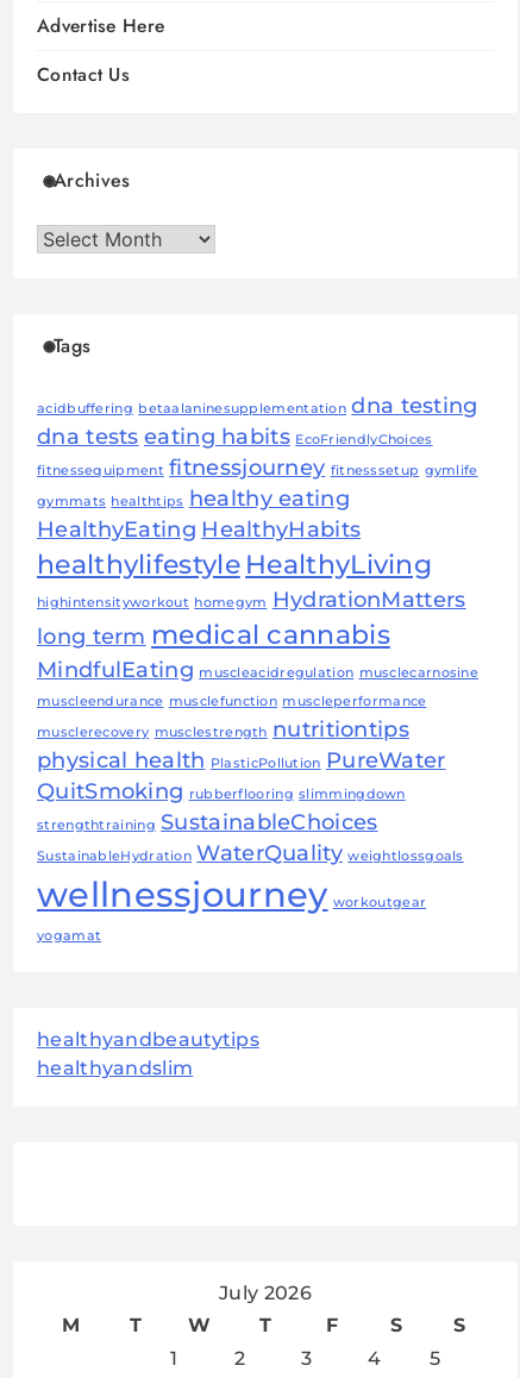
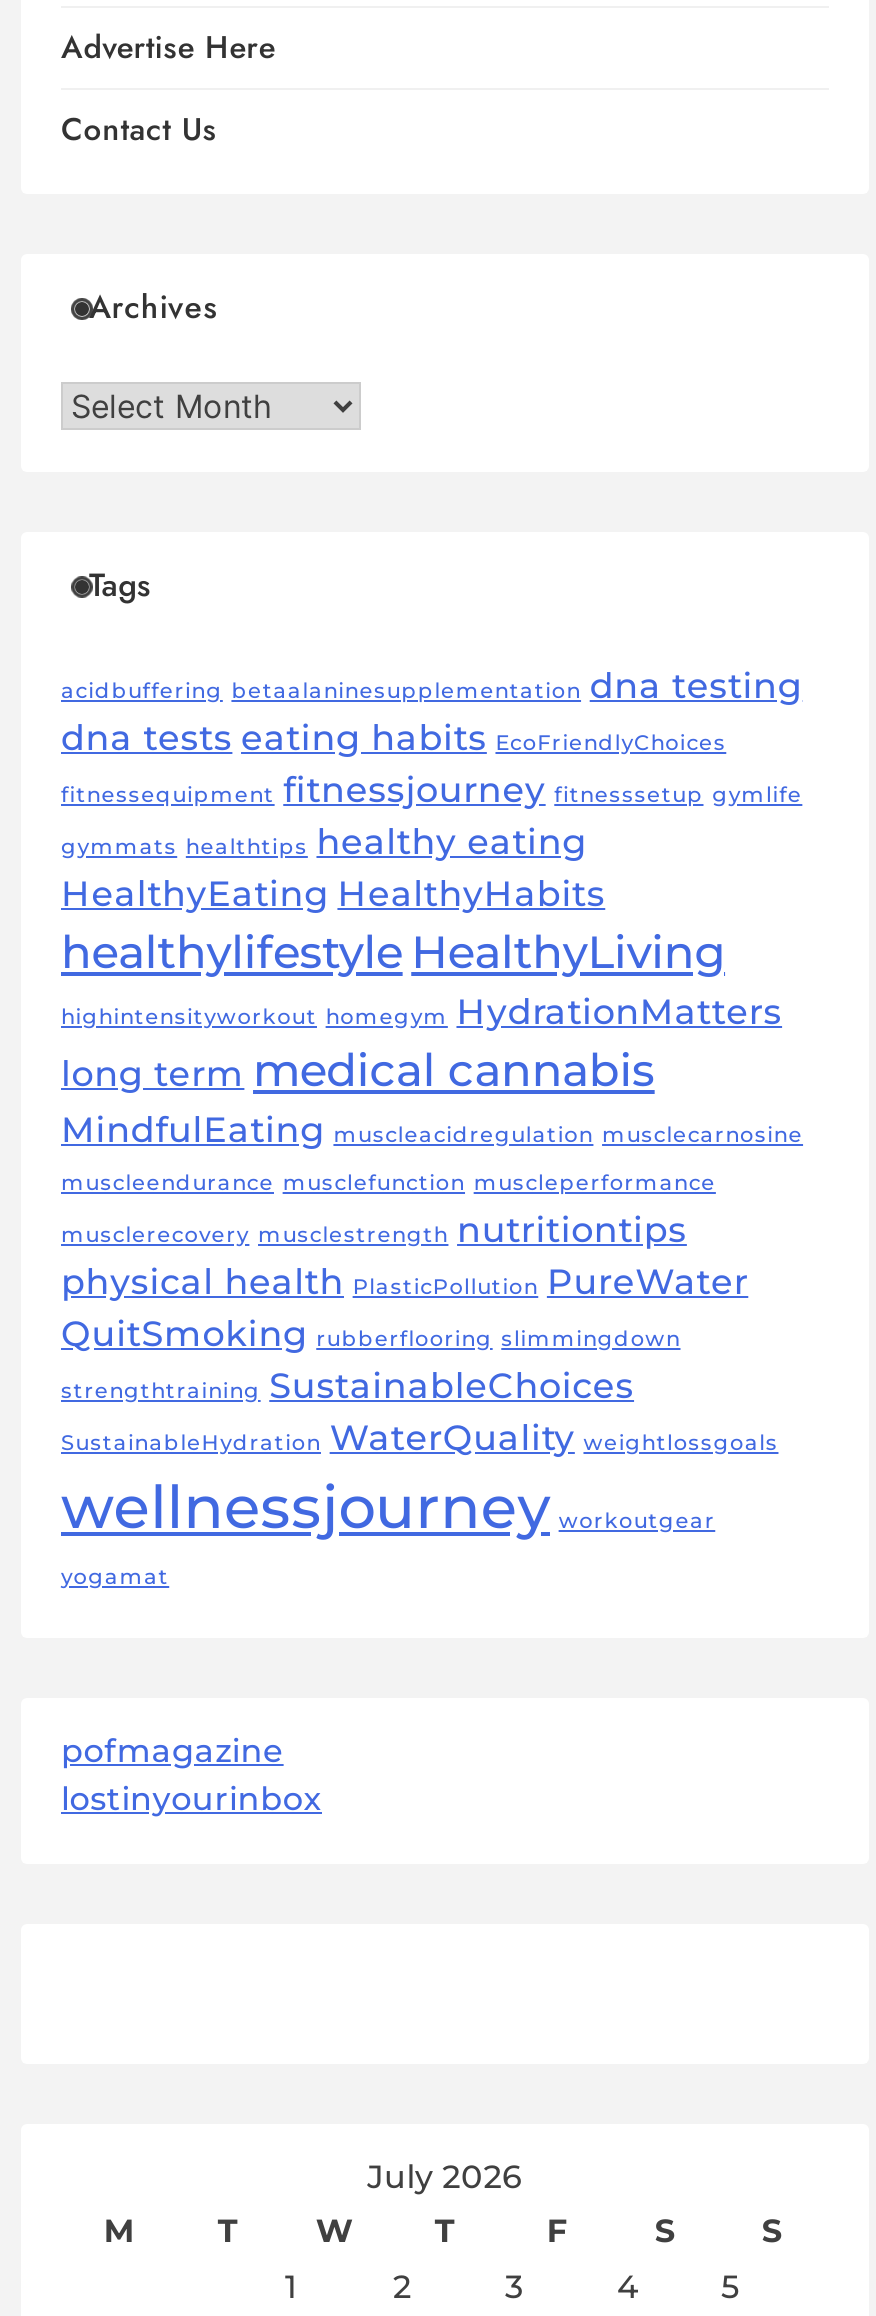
[37,1028,259,1079] healthyandbeautytips | healthyandslim -> [61,1732,322,1818] pofmagazine | lostinyourinbox

